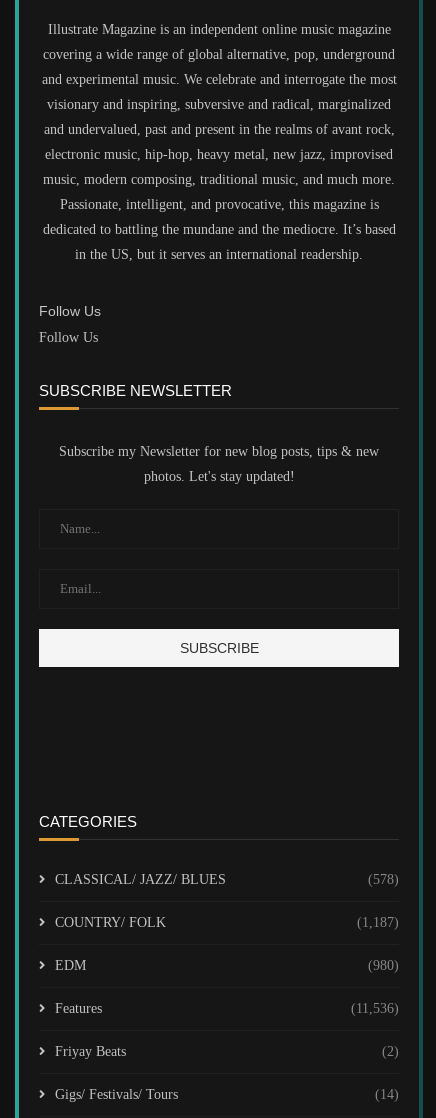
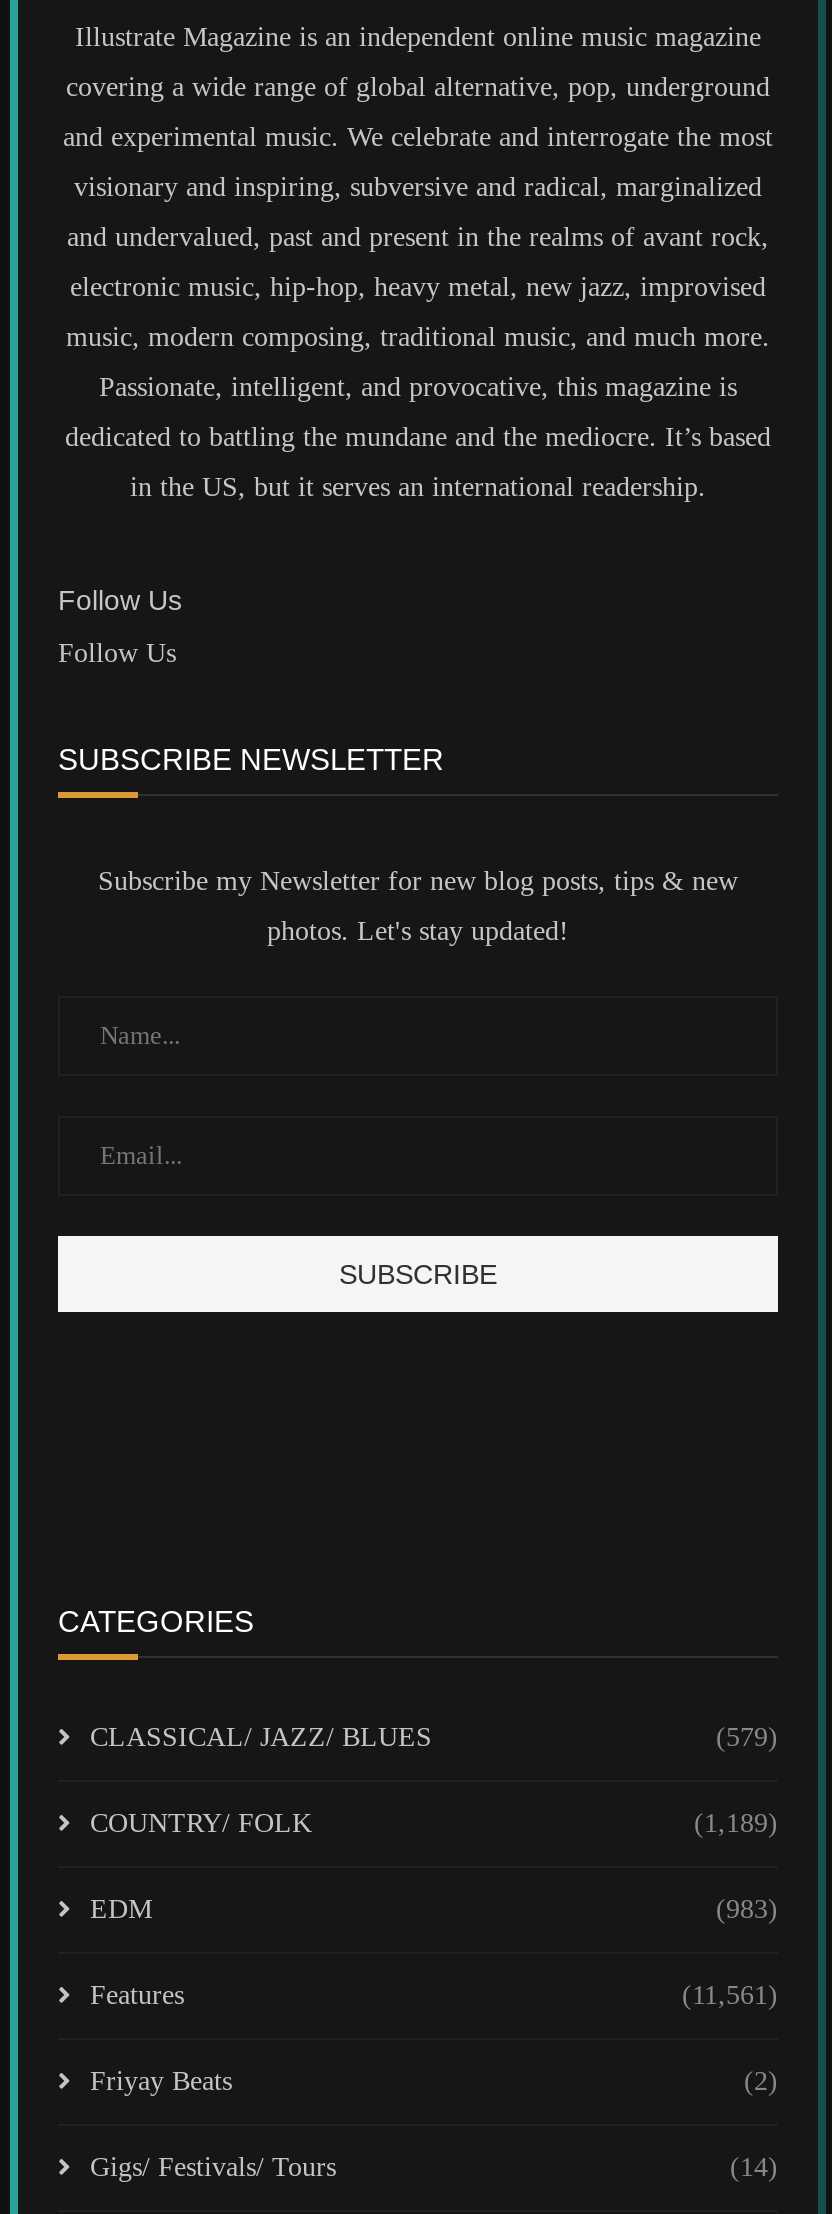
[368,871,399,886] (578) -> [716,1721,778,1751] (579)
[357,914,399,929] (1,187) -> [694,1807,778,1837] (1,189)
[368,957,399,972] (980) -> [716,1893,778,1923] (983)
[351,1000,399,1015] (11,536) -> [682,1979,778,2009] (11,561)

